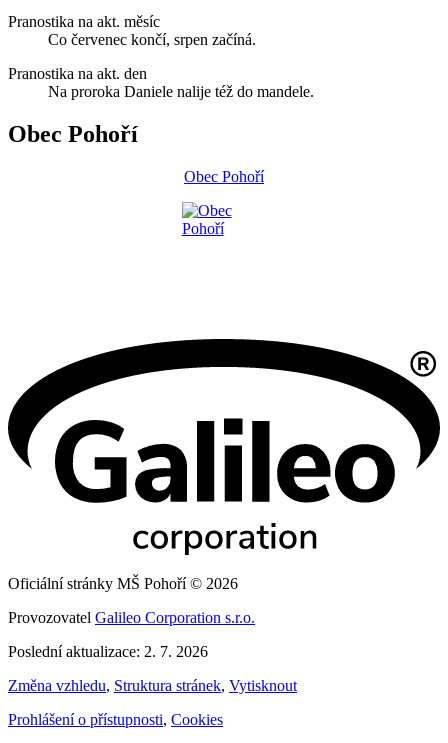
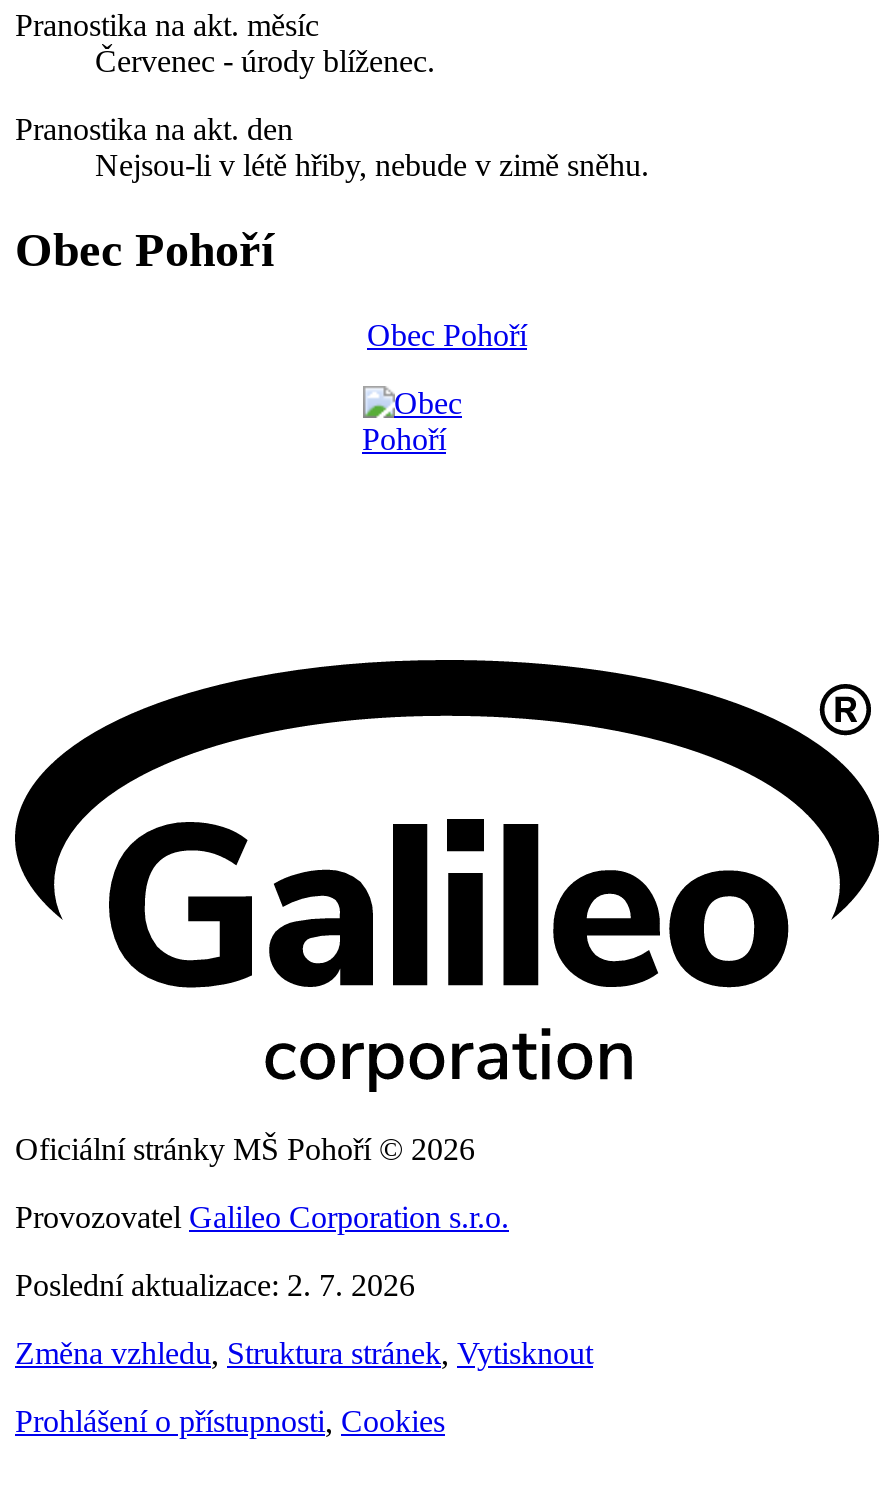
[48,31,256,48] Co červenec končí, srpen začíná. -> [95,44,435,78] Červenec - úrody blíženec.
[48,83,314,100] Na proroka Daniele nalije též do mandele. -> [95,148,649,182] Nejsou-li v létě hřiby, nebude v zimě sněhu.

